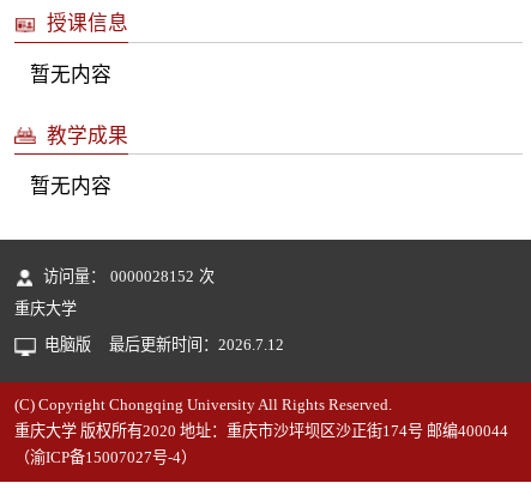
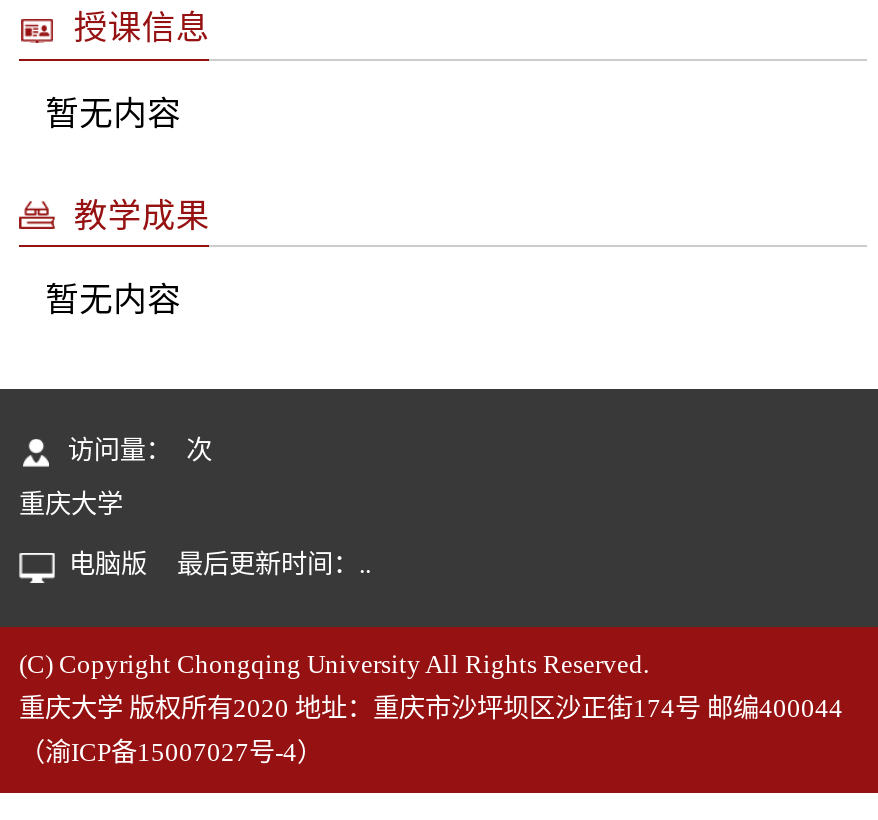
[44,268,214,286] 访问量： 0000028152 次 -> [68,436,212,466] 访问量： 次
[109,336,284,354] 最后更新时间：2026.7.12 -> [177,550,371,580] 最后更新时间：..

